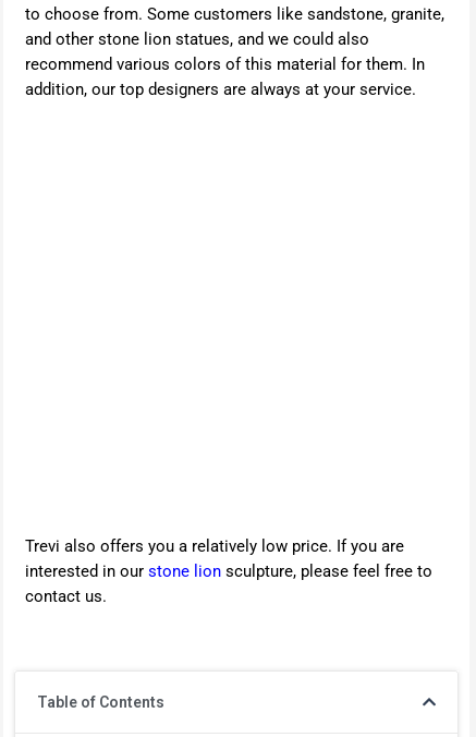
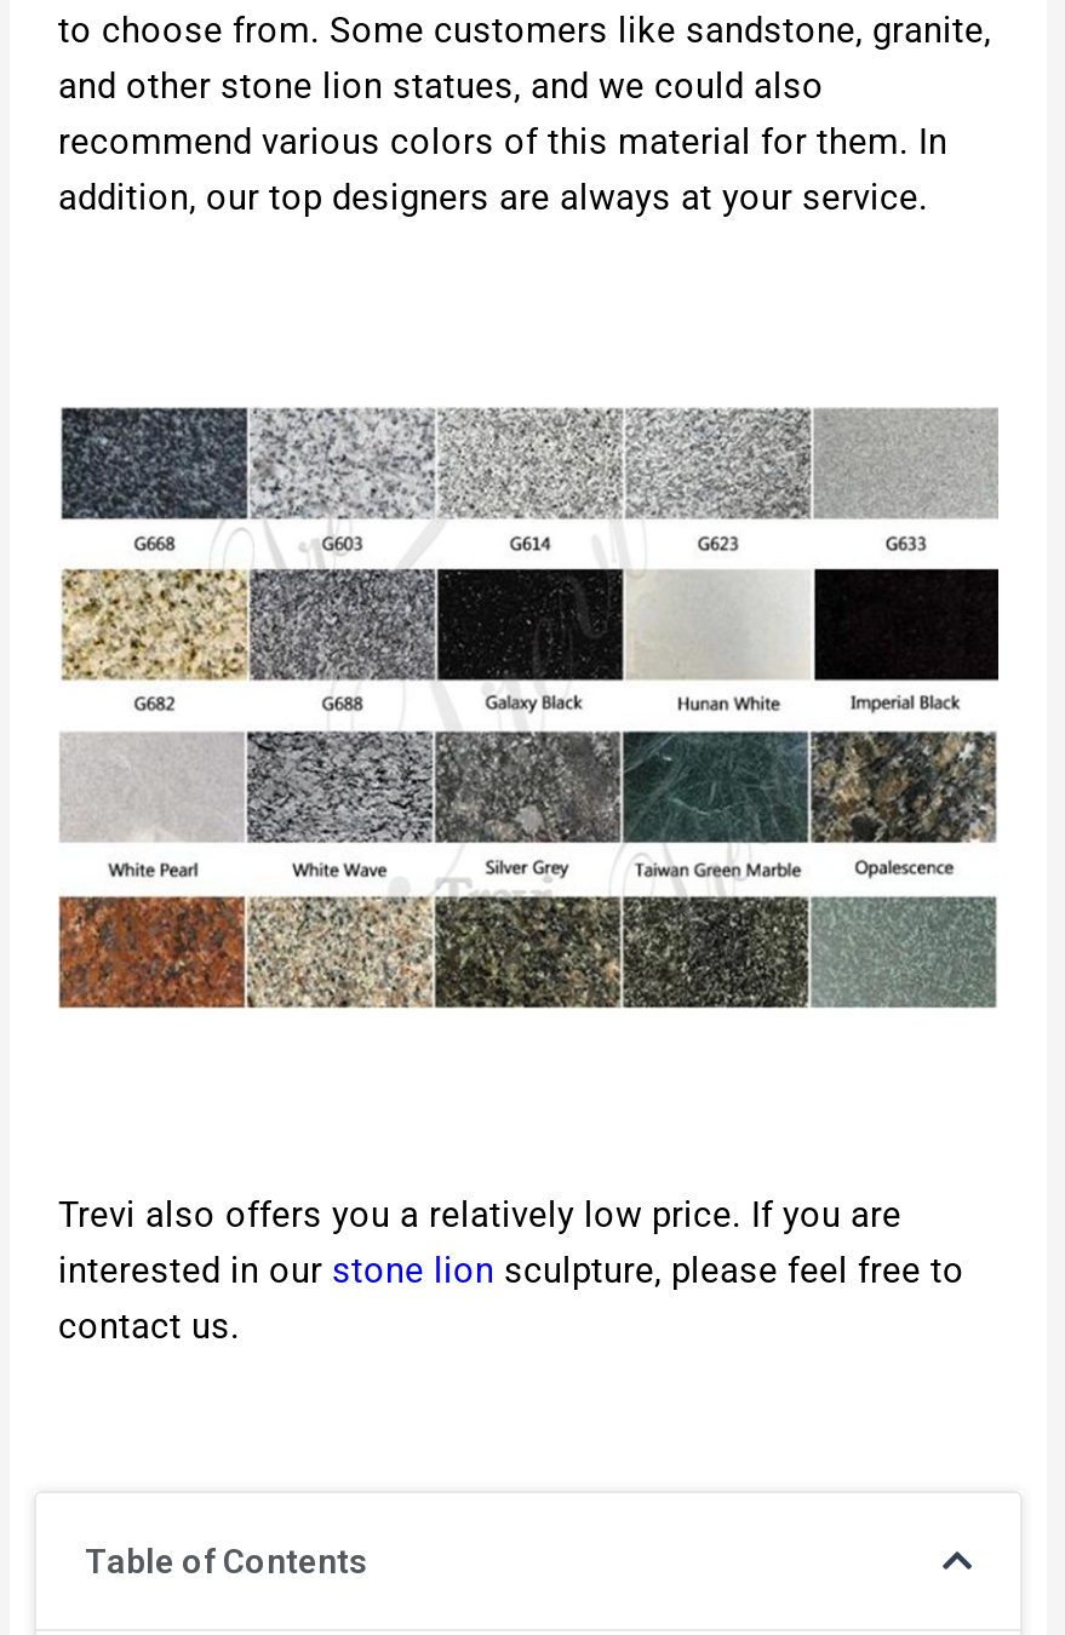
none -> [56,405,1001,1010] [image]

